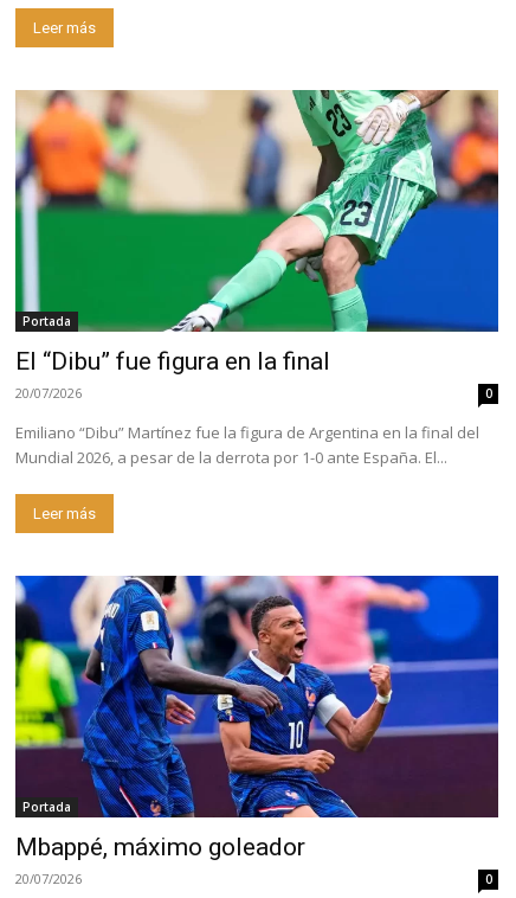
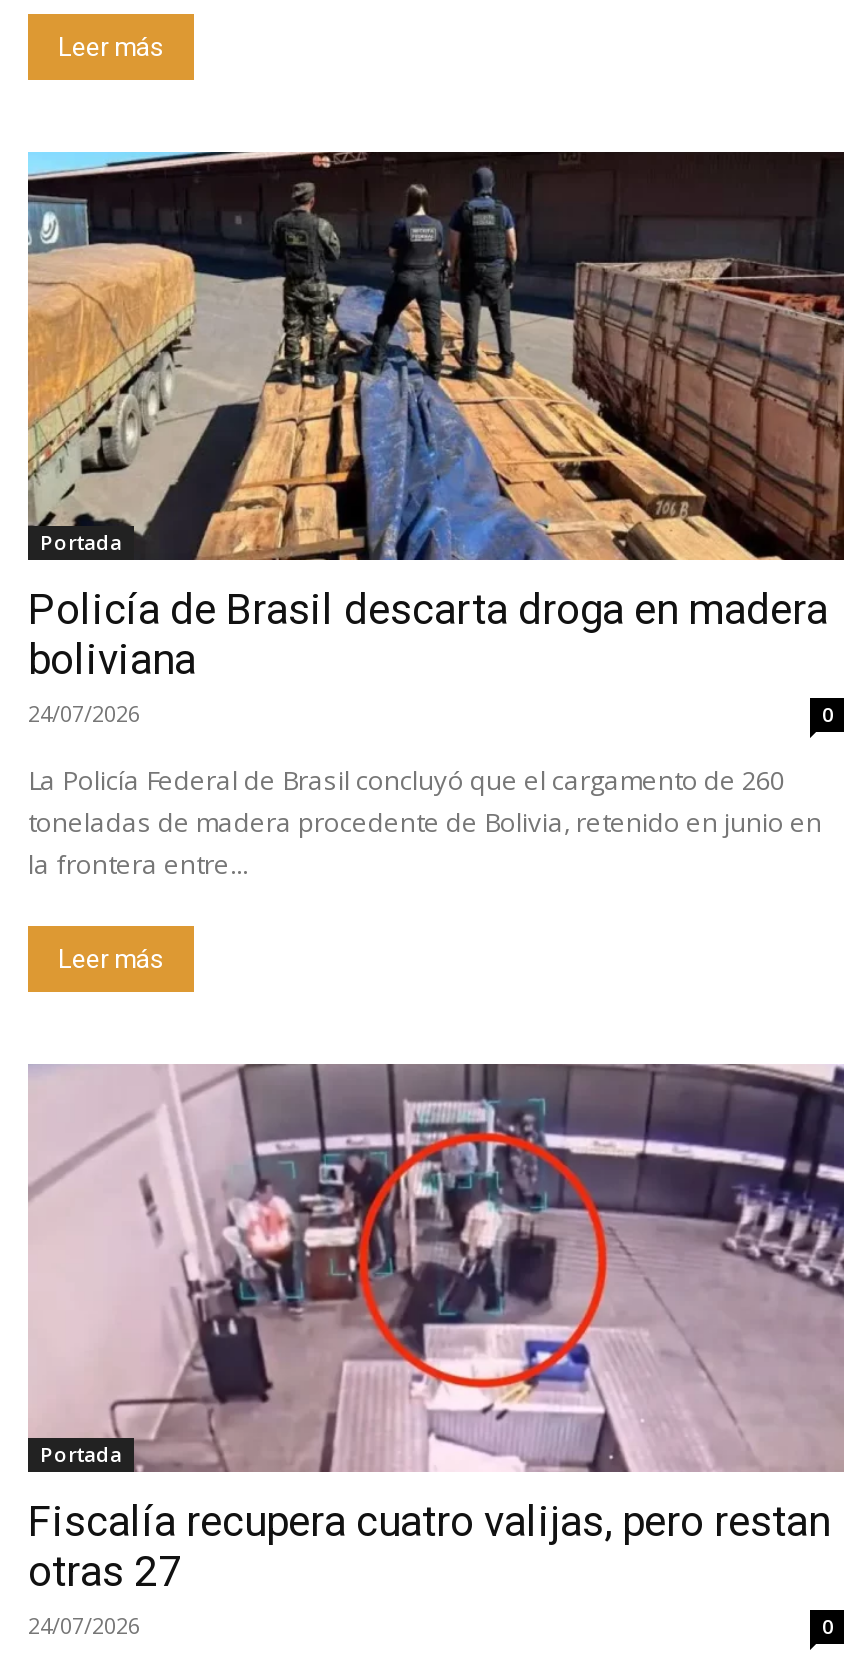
[14,89,499,402] [image] | El “Dibu” fue figura en la final | 20/07/2026 -> [26,150,846,728] [image] | Policía de Brasil descarta droga en madera | boliviana | 24/07/2026
[15,422,479,468] Emiliano “Dibu” Martínez fue la figura de Argentina en la final del | Mundial 2026, a pesar de la derrota por 1-0 ante España. El... -> [28,762,822,882] La Policía Federal de Brasil concluyó que el cargamento de 260 | toneladas de madera procedente de Bolivia, retenido en junio en | la frontera entre...
[14,575,499,887] [image] | Mbappé, máximo goleador | 20/07/2026 -> [28,1062,846,1640] [image] | Fiscalía recupera cuatro valijas, pero restan | otras 27 | 24/07/2026

